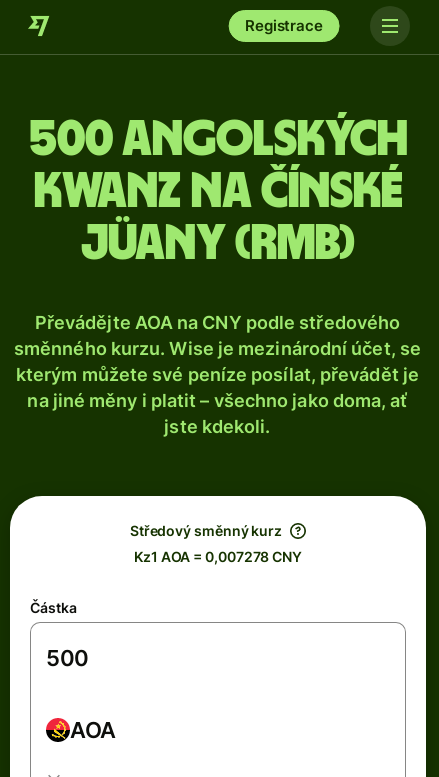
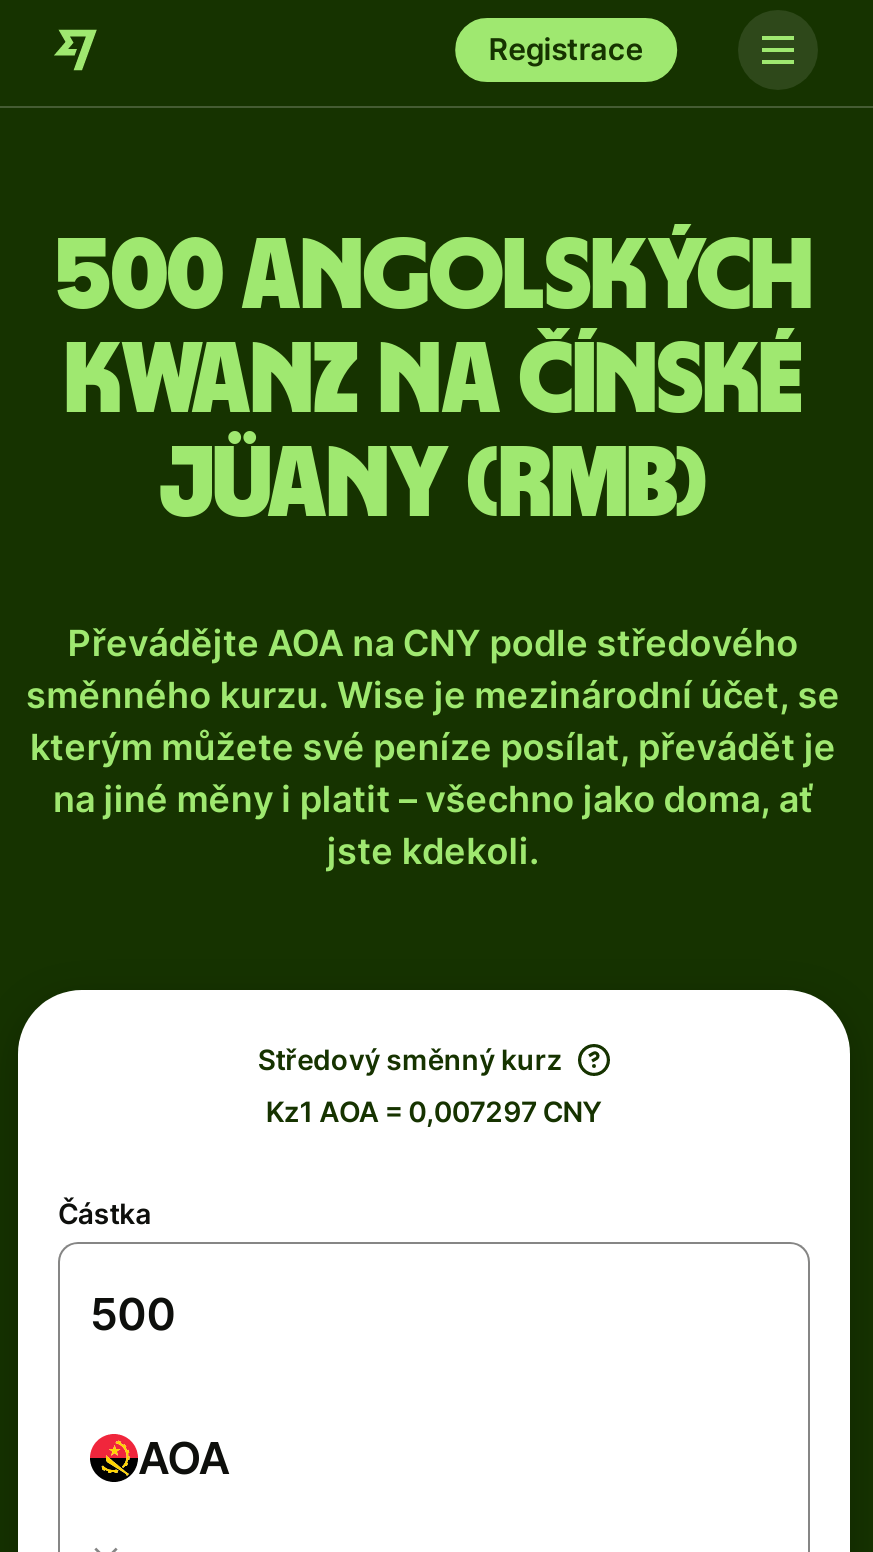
[134,548,302,565] Kz1 AOA = 0,007278 CNY -> [266,1094,602,1128] Kz1 AOA = 0,007297 CNY

